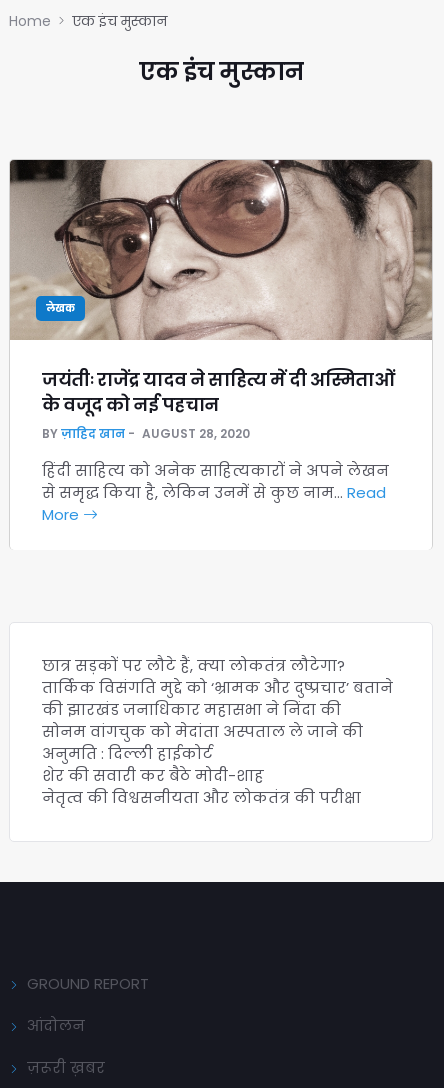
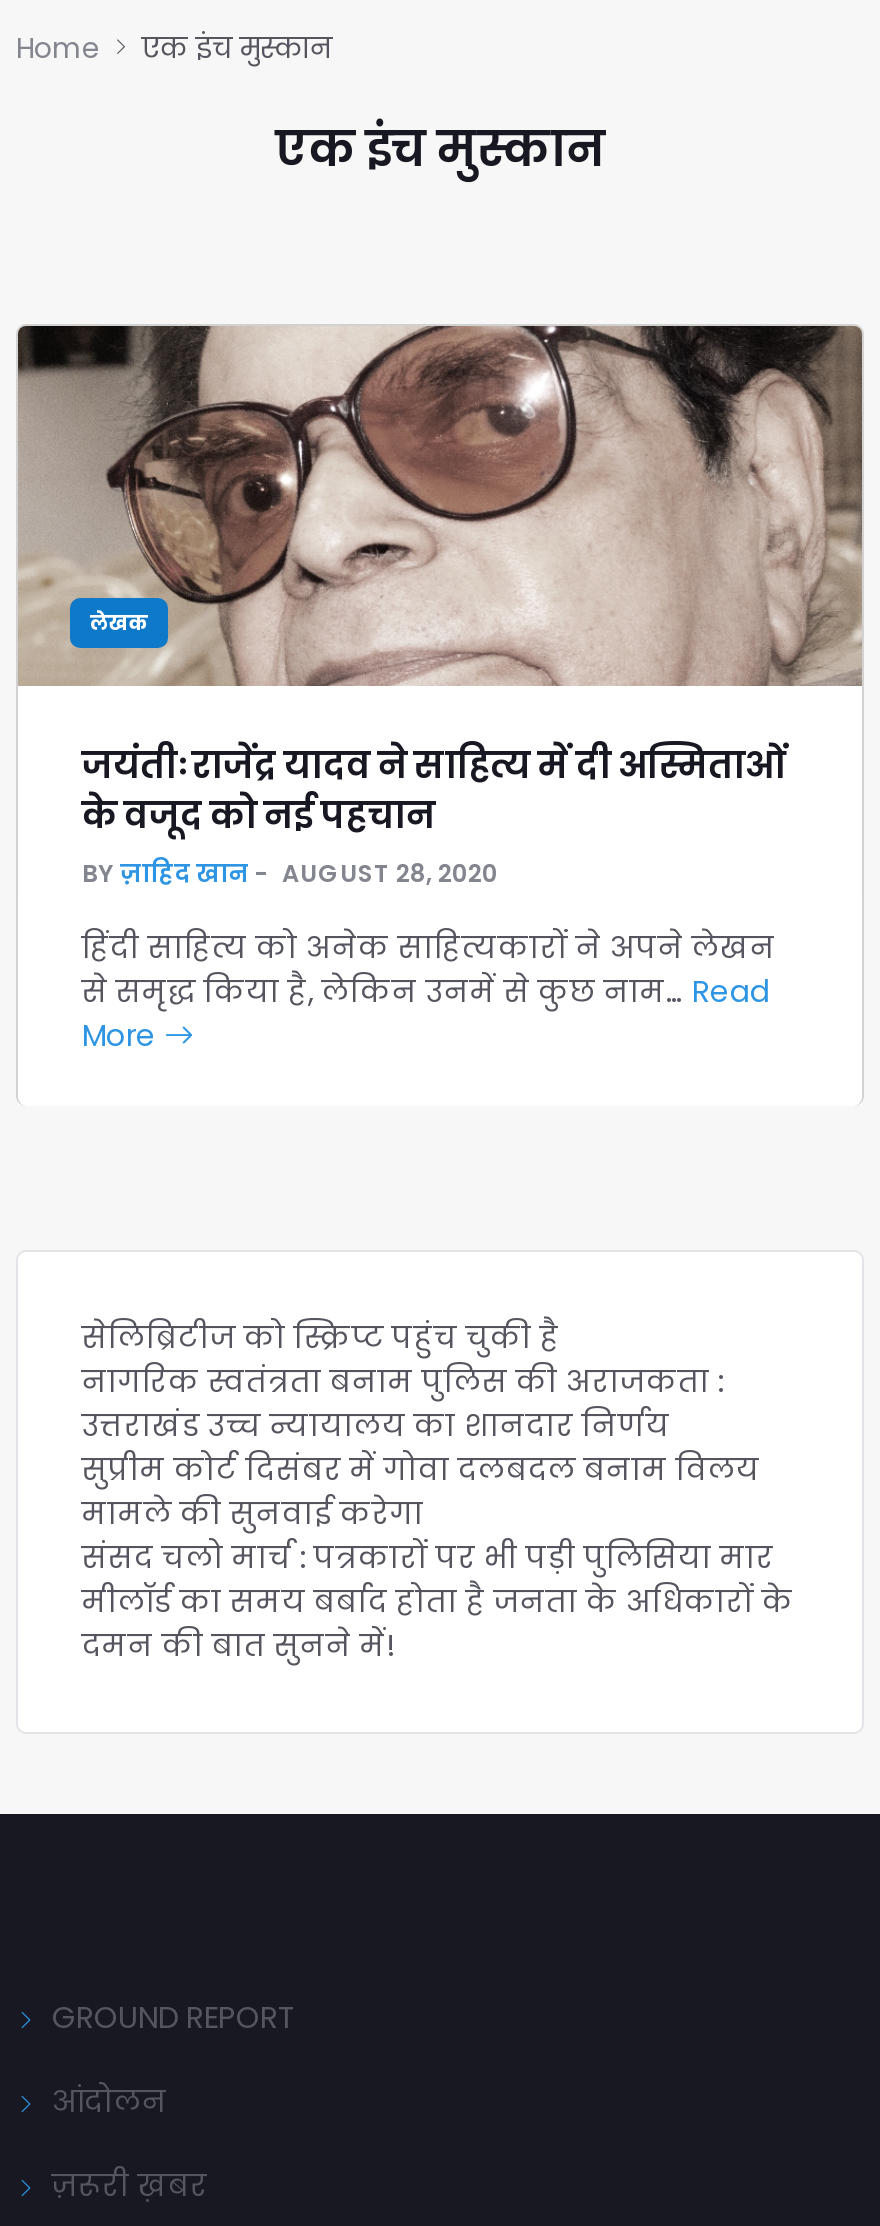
[42,655,393,808] छात्र सड़कों पर लौटे हैं, क्या लोकतंत्र लौटेगा? | तार्किक विसंगति मुद्दे को ‘भ्रामक और दुष्प्रचार’ बताने | की झारखंड जनाधिकार महासभा ने निंदा की | सोनम वांगचुक को मेदांता अस्पताल ले जाने की | अनुमति : दिल्ली हाईकोर्ट | शेर की सवारी कर बैठे मोदी-शाह | नेतृत्व की विश्वसनीयता और लोकतंत्र की परीक्षा -> [82,1316,794,1666] सेलिब्रिटीज को स्क्रिप्ट पहुंच चुकी है | नागरिक स्वतंत्रता बनाम पुलिस की अराजकता : | उत्तराखंड उच्च न्यायालय का शानदार निर्णय | सुप्रीम कोर्ट दिसंबर में गोवा दलबदल बनाम विलय | मामले की सुनवाई करेगा | संसद चलो मार्च : पत्रकारों पर भी पड़ी पुलिसिया मार | मीलॉर्ड का समय बर्बाद होता है जनता के अधिकारों के | दमन की बात सुनने में!

